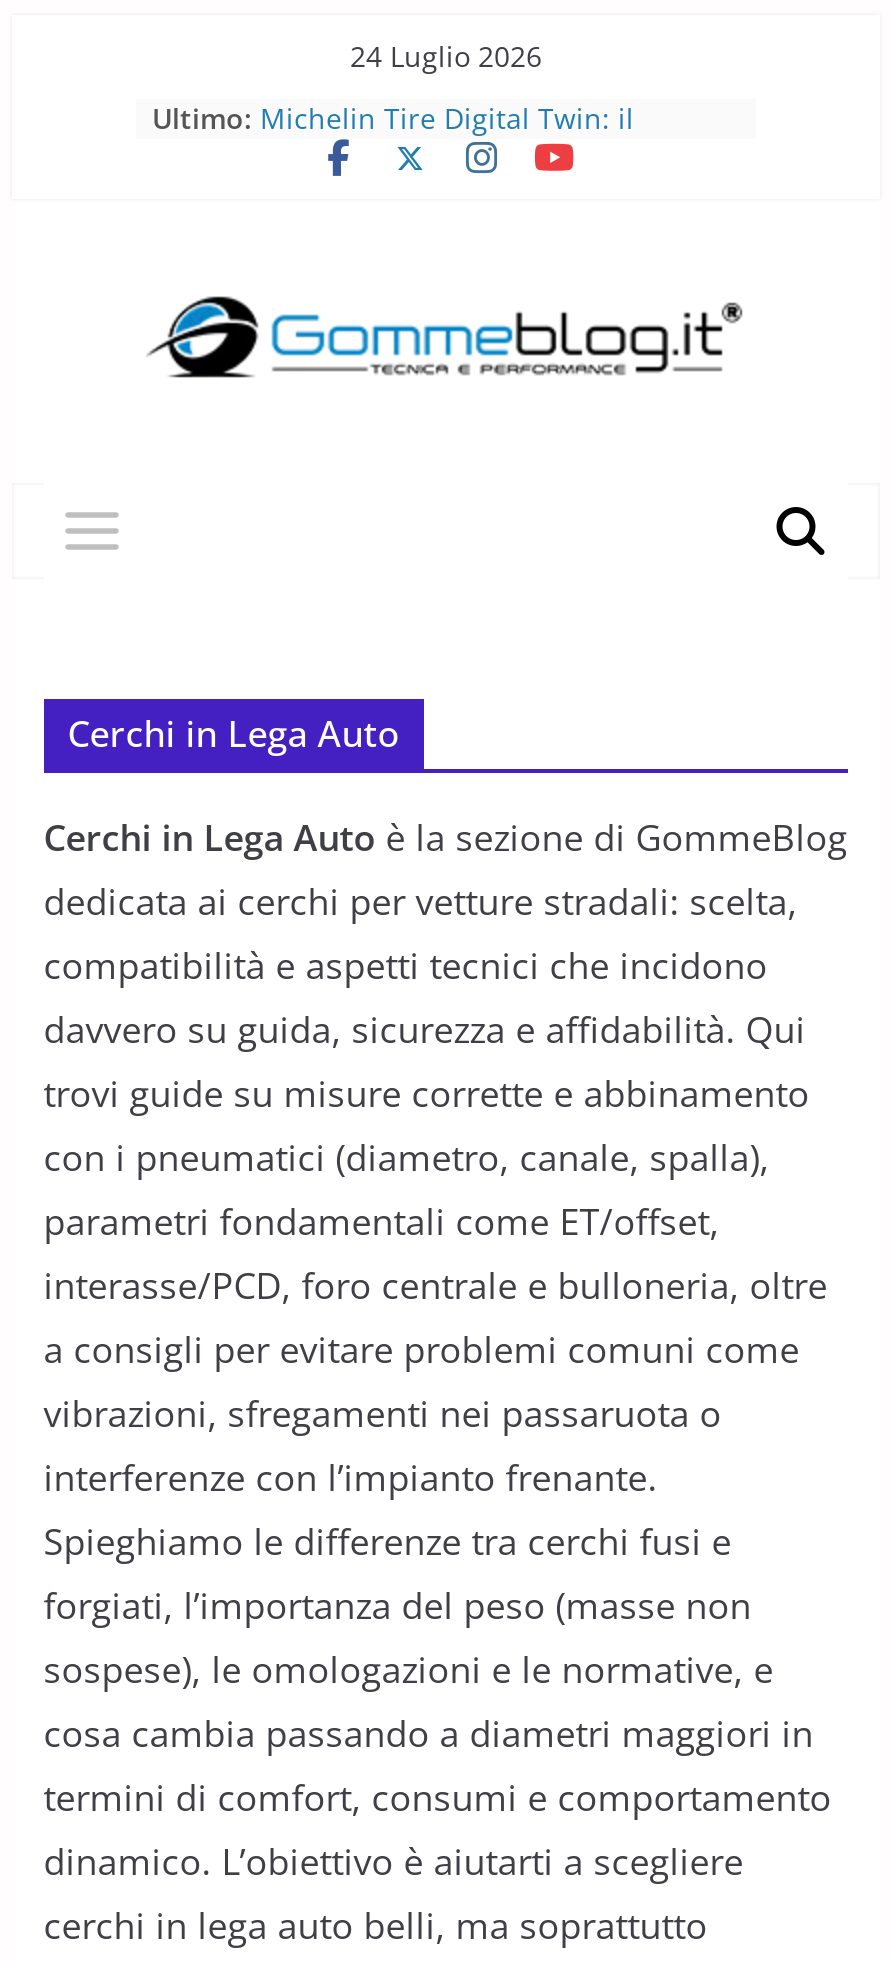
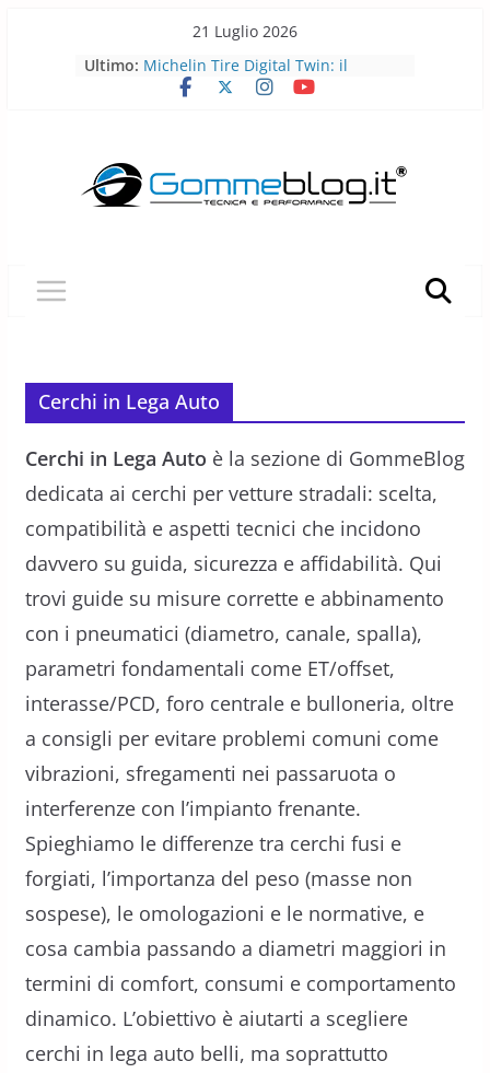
[350,37,542,75] 24 Luglio 2026 -> [192,21,297,42] 21 Luglio 2026

